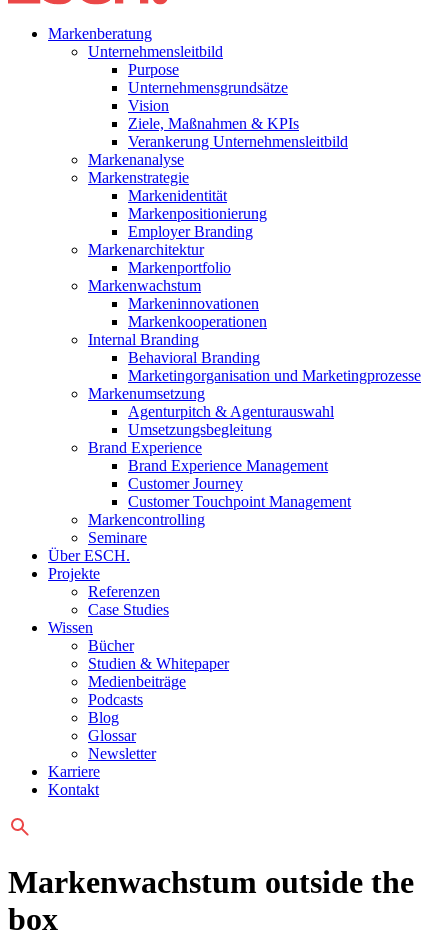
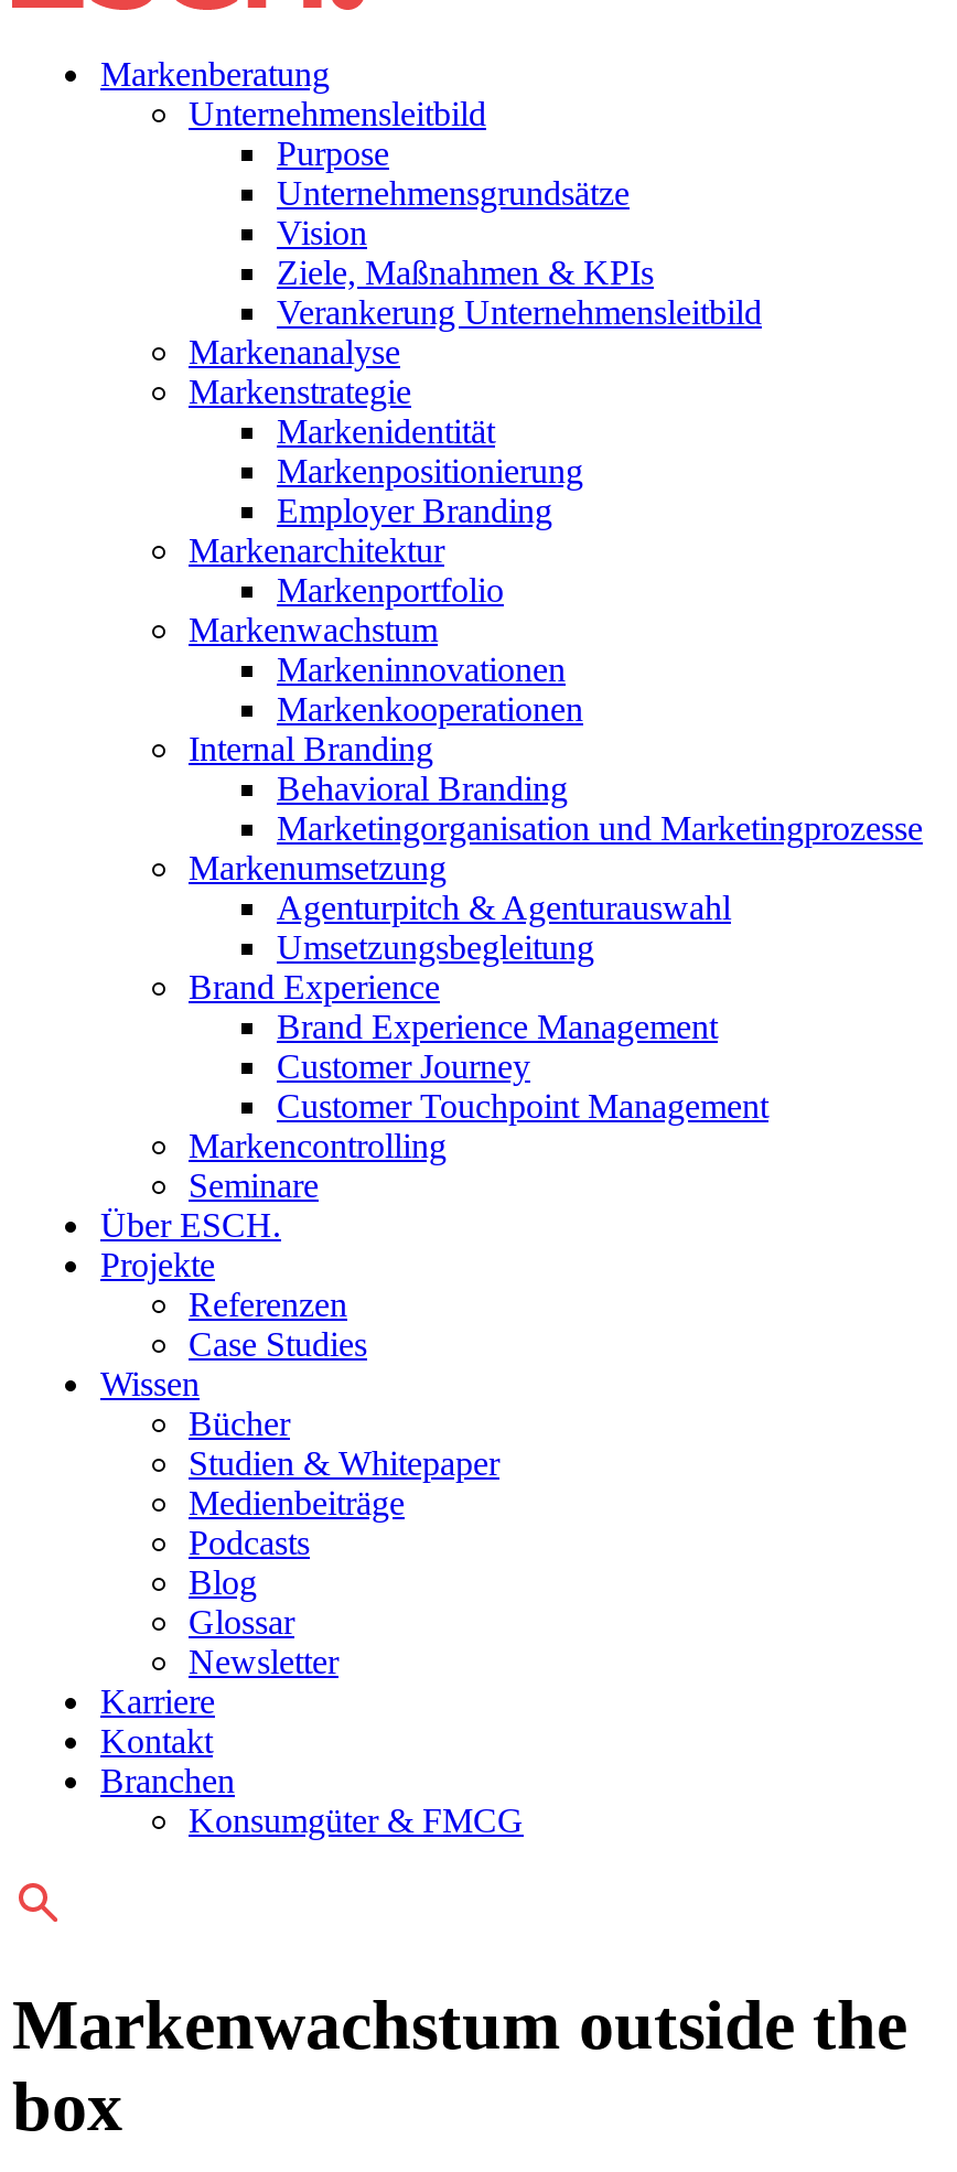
none -> [100,1762,524,1839] Branchen | Konsumgüter & FMCG

